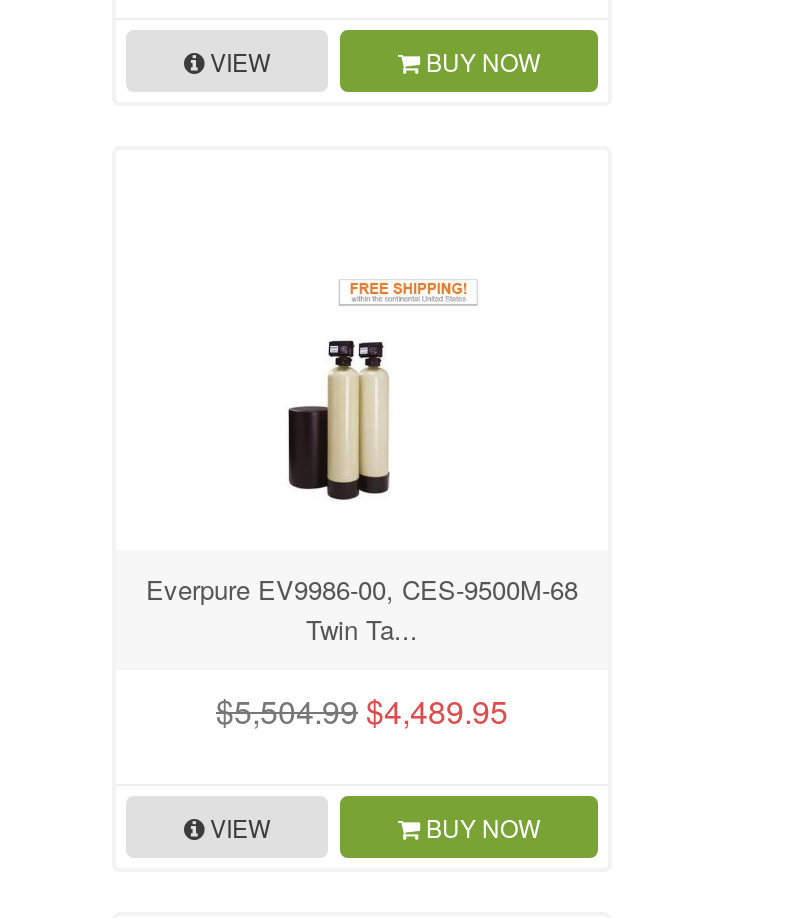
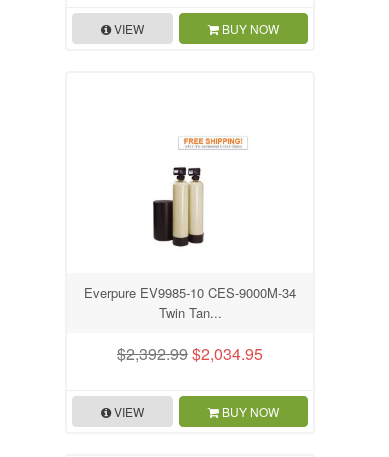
[146,570,578,608] Everpure EV9986-00, CES-9500M-68 -> [84,283,296,302] Everpure EV9985-10 CES-9000M-34
[306,610,418,648] Twin Ta... -> [158,303,221,322] Twin Tan...
[216,688,508,734] $5,504.99 $4,489.95 -> [117,342,263,365] $2,392.99 $2,034.95

